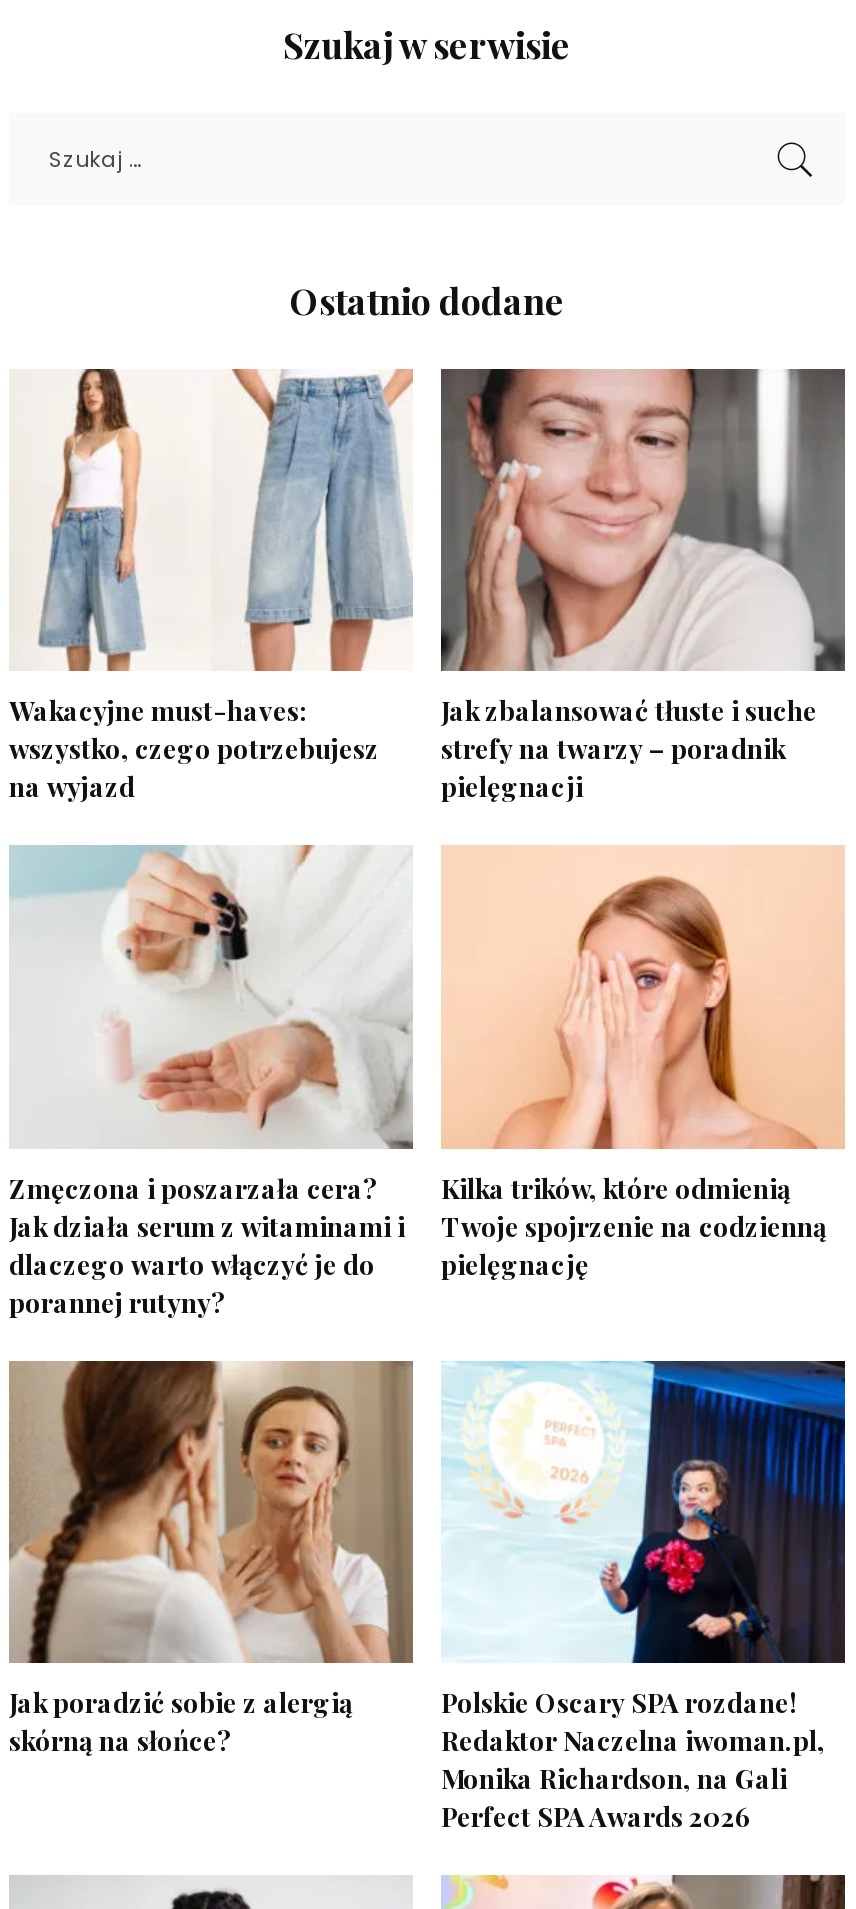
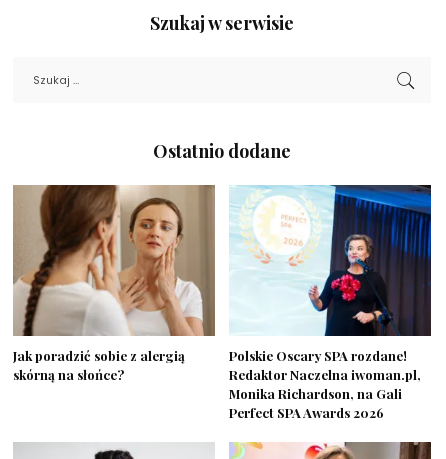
[9,369,379,803] [image] | Wakacyjne must-haves: | wszystko, czego potrzebujesz | na wyjazd -> none
[233,369,413,671] [image] -> none
[439,367,847,803] [image] | Jak zbalansować tłuste i suche | strefy na twarzy – poradnik | pielęgnacji -> none
[9,843,415,1318] [image] | Zmęczona i poszarzała cera? | Jak działa serum z witaminami i | dlaczego warto włączyć je do | porannej rutyny? -> none
[441,845,845,1280] [image] | Kilka trików, które odmienią | Twoje spojrzenie na codzienną | pielęgnację -> none

